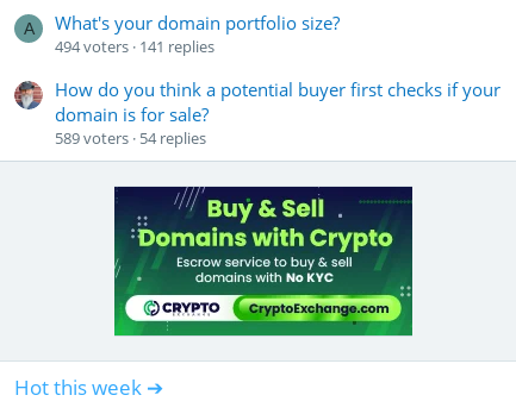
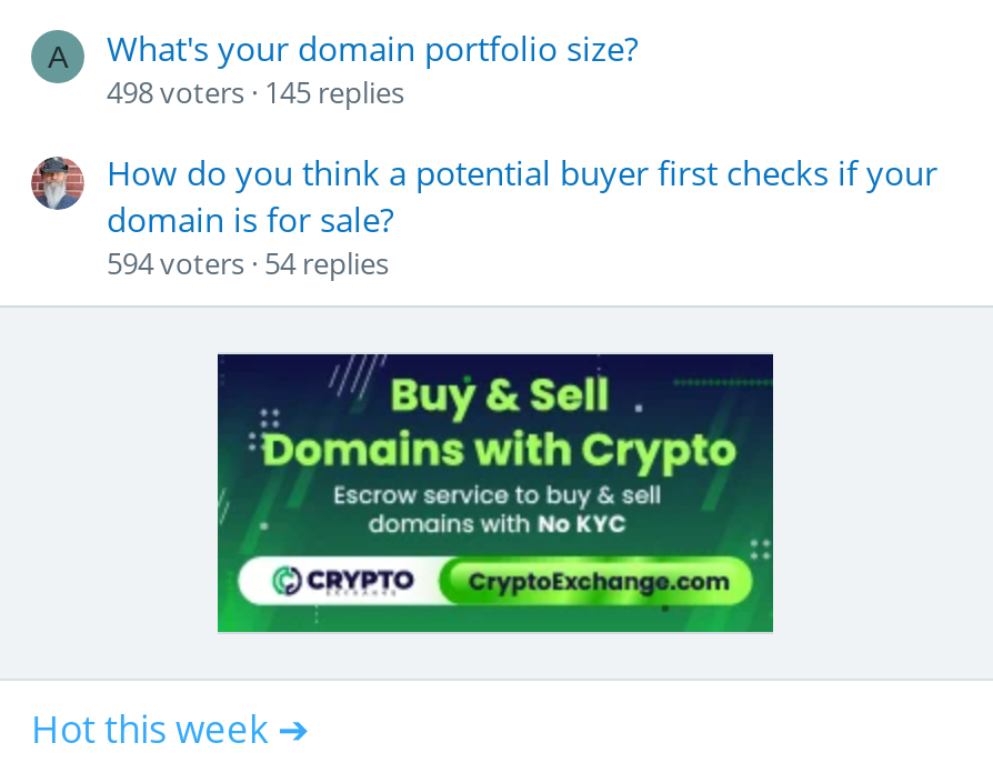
[55,36,215,57] 494 voters 141 replies -> [107,71,404,111] 498 voters 145 replies
[55,128,206,149] 589 voters 54 replies -> [107,243,389,283] 594 voters 54 replies

